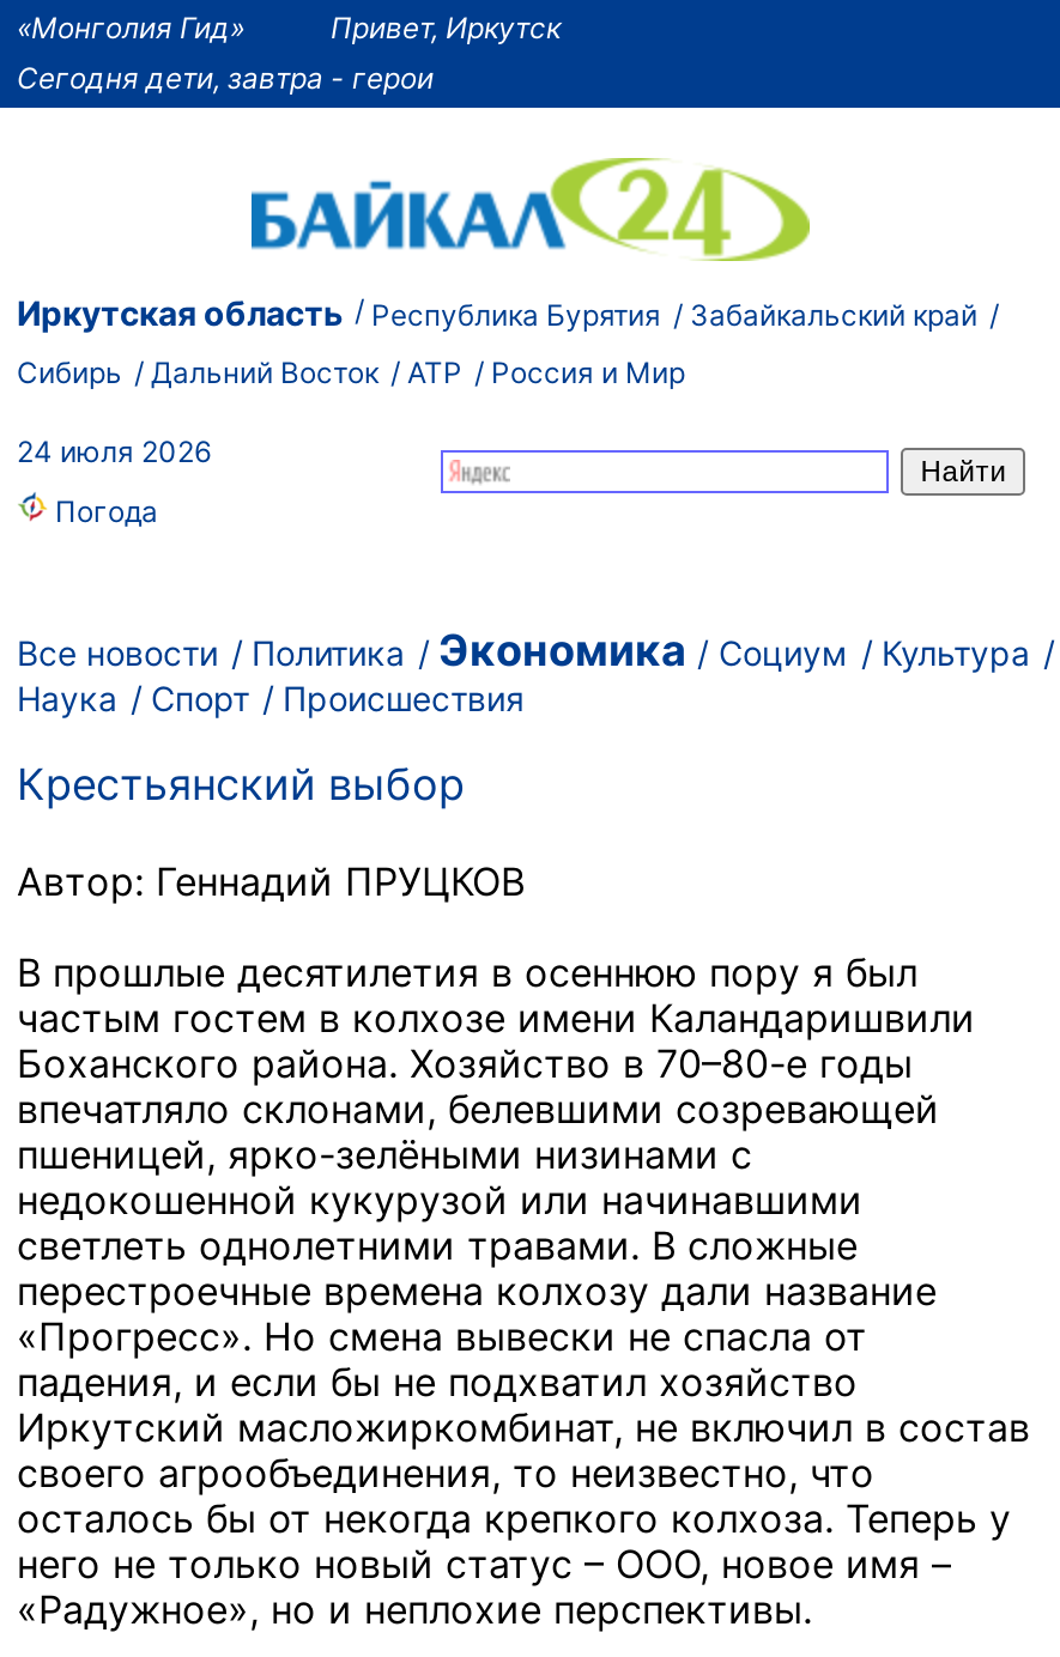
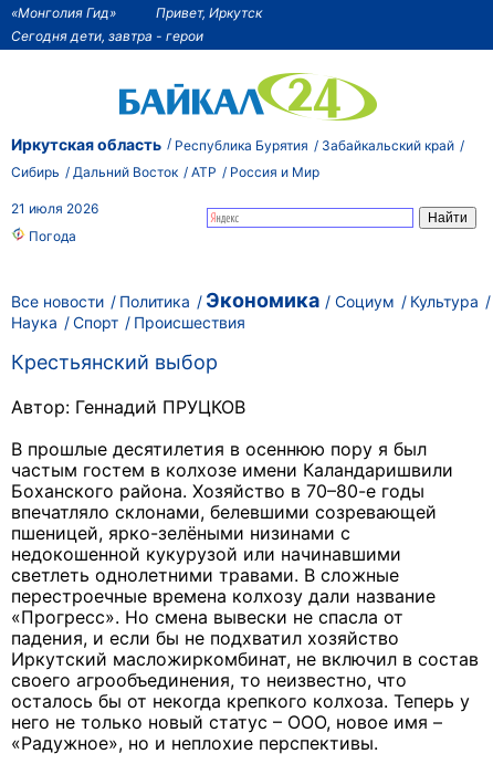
[17,433,211,469] 24 июля 2026 -> [11,200,98,217] 21 июля 2026

